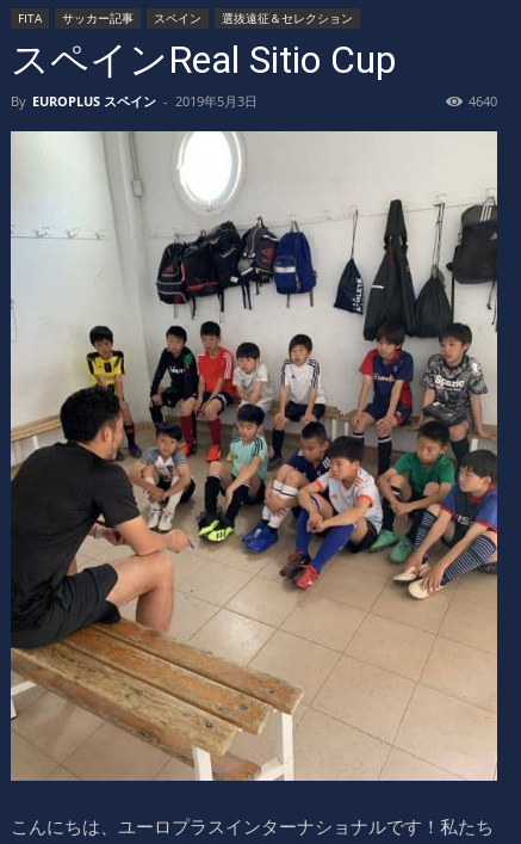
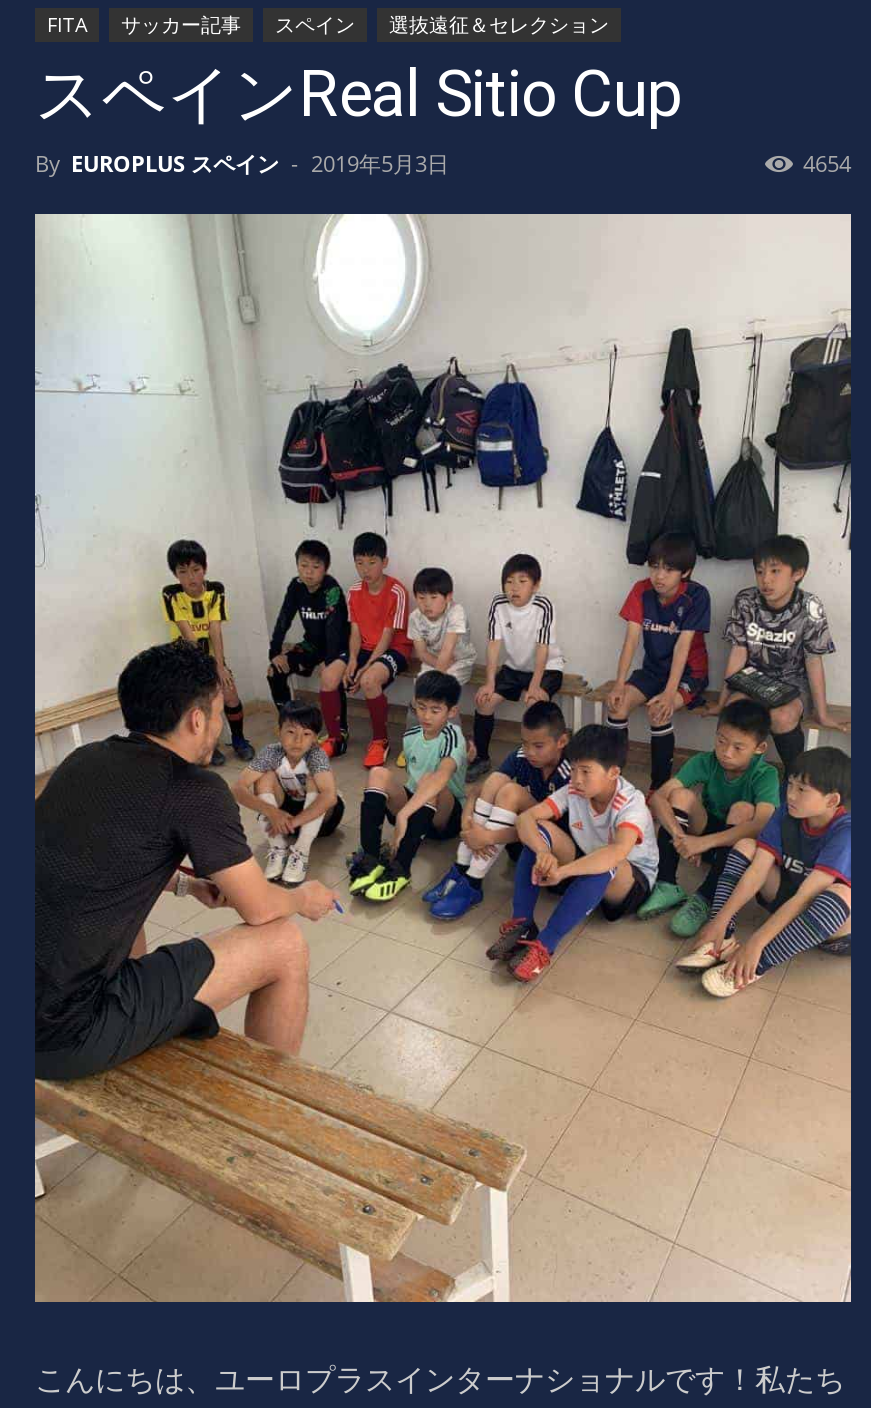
[469,92,497,110] 4640 -> [803,148,851,178] 4654

